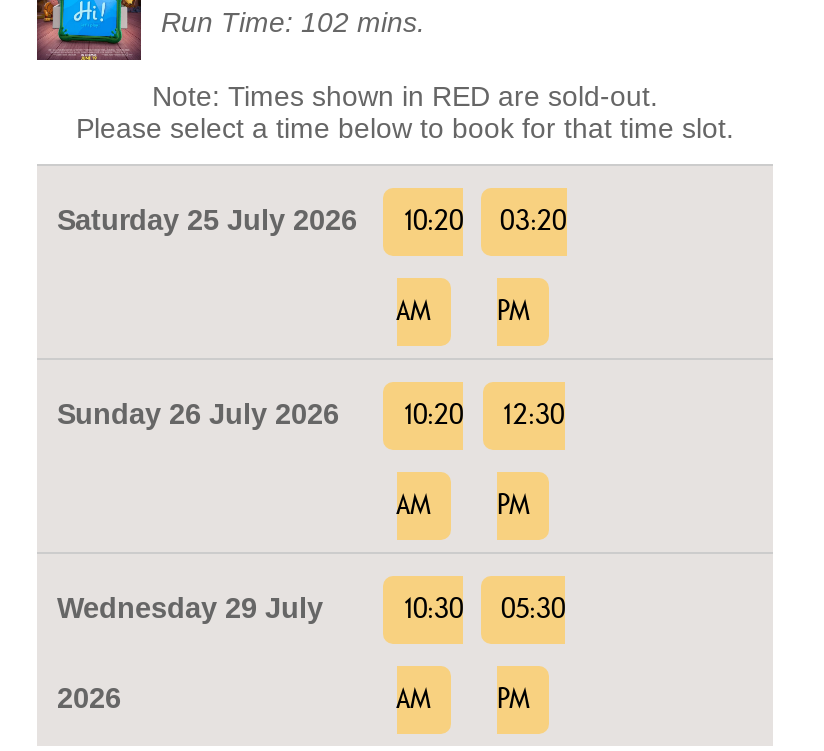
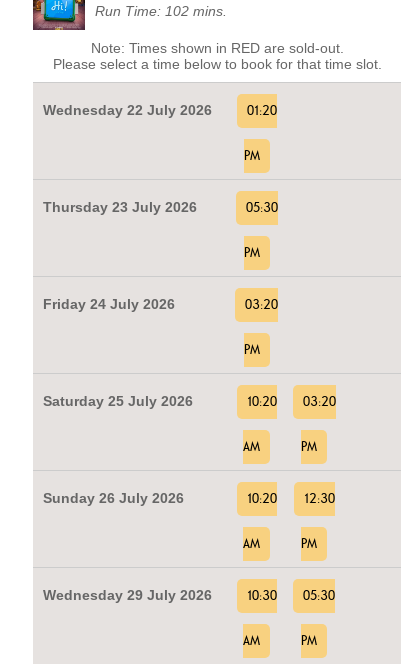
none -> [43,102,278,357] Wednesday 22 July 2026 | 01:20 | PM | Thursday 23 July 2026 | 05:30 | PM | Friday 24 July 2026 | 03:20 | PM

